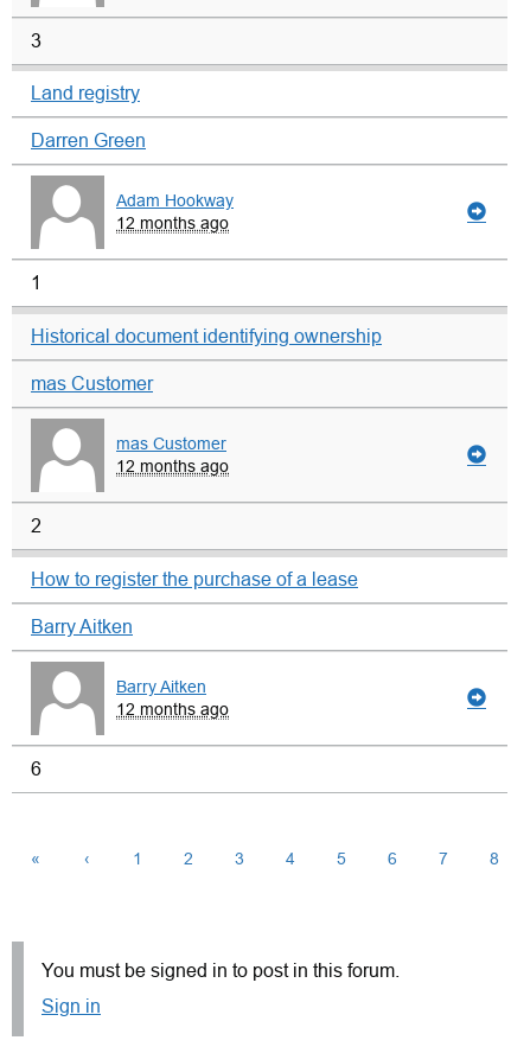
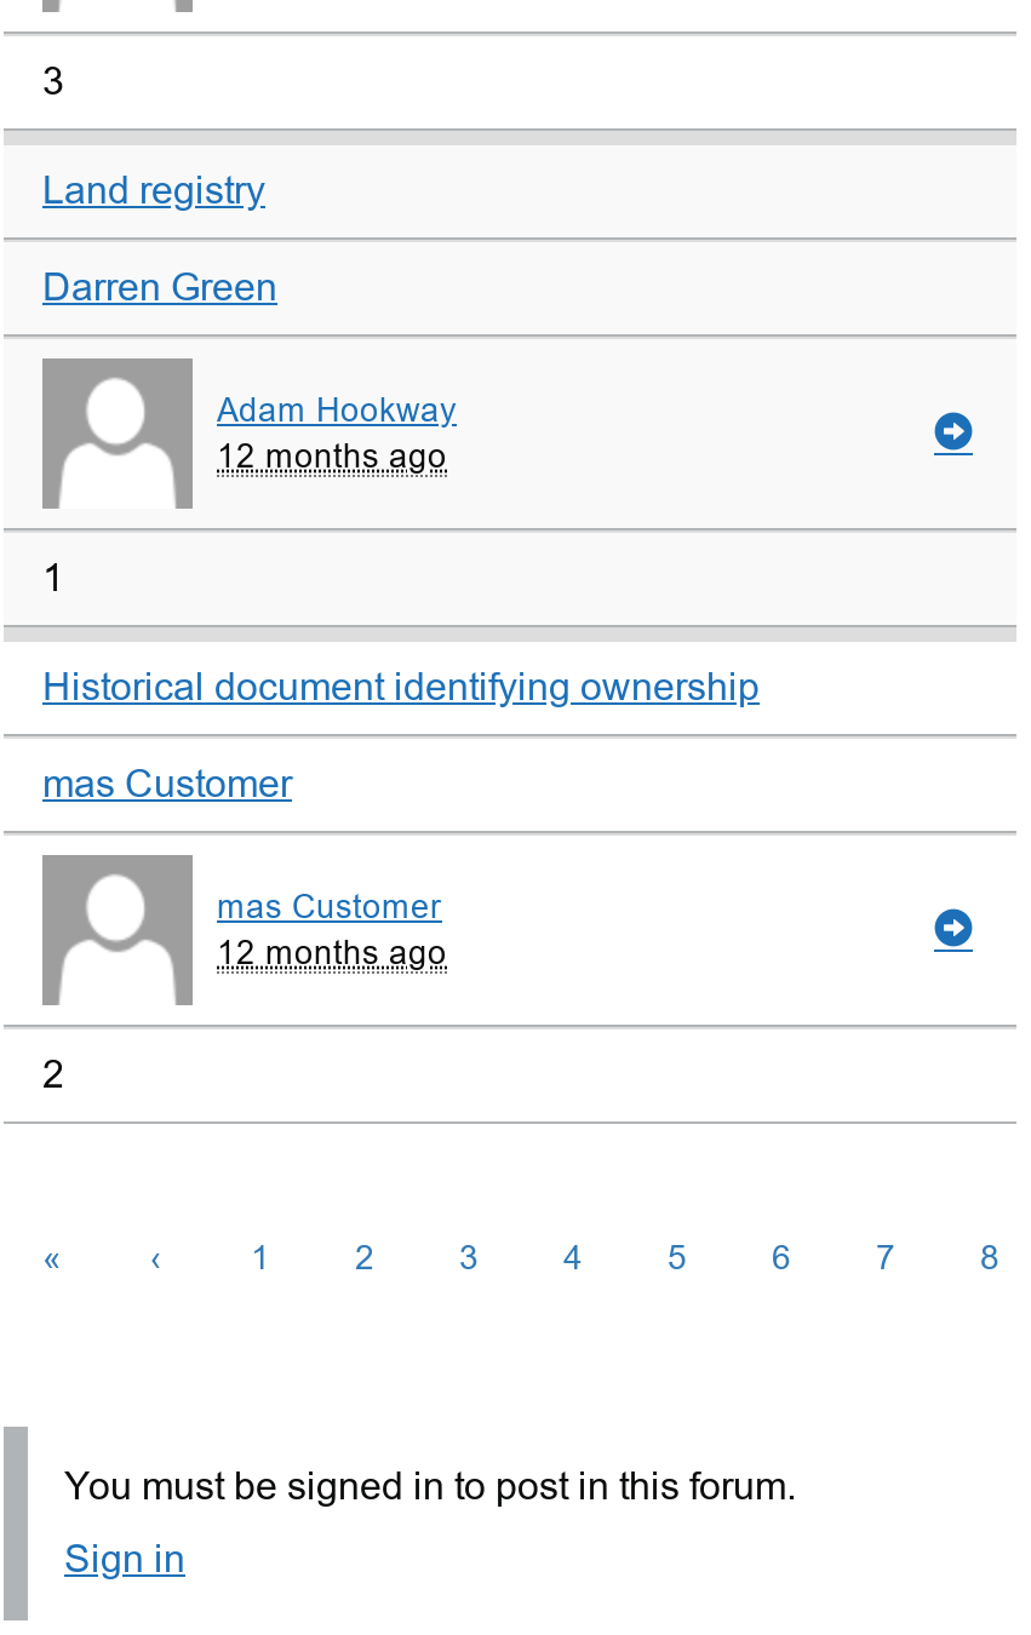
[31,569,358,779] How to register the purchase of a lease | Barry Aitken | Barry Aitken | 12 months ago | 6 -> none

